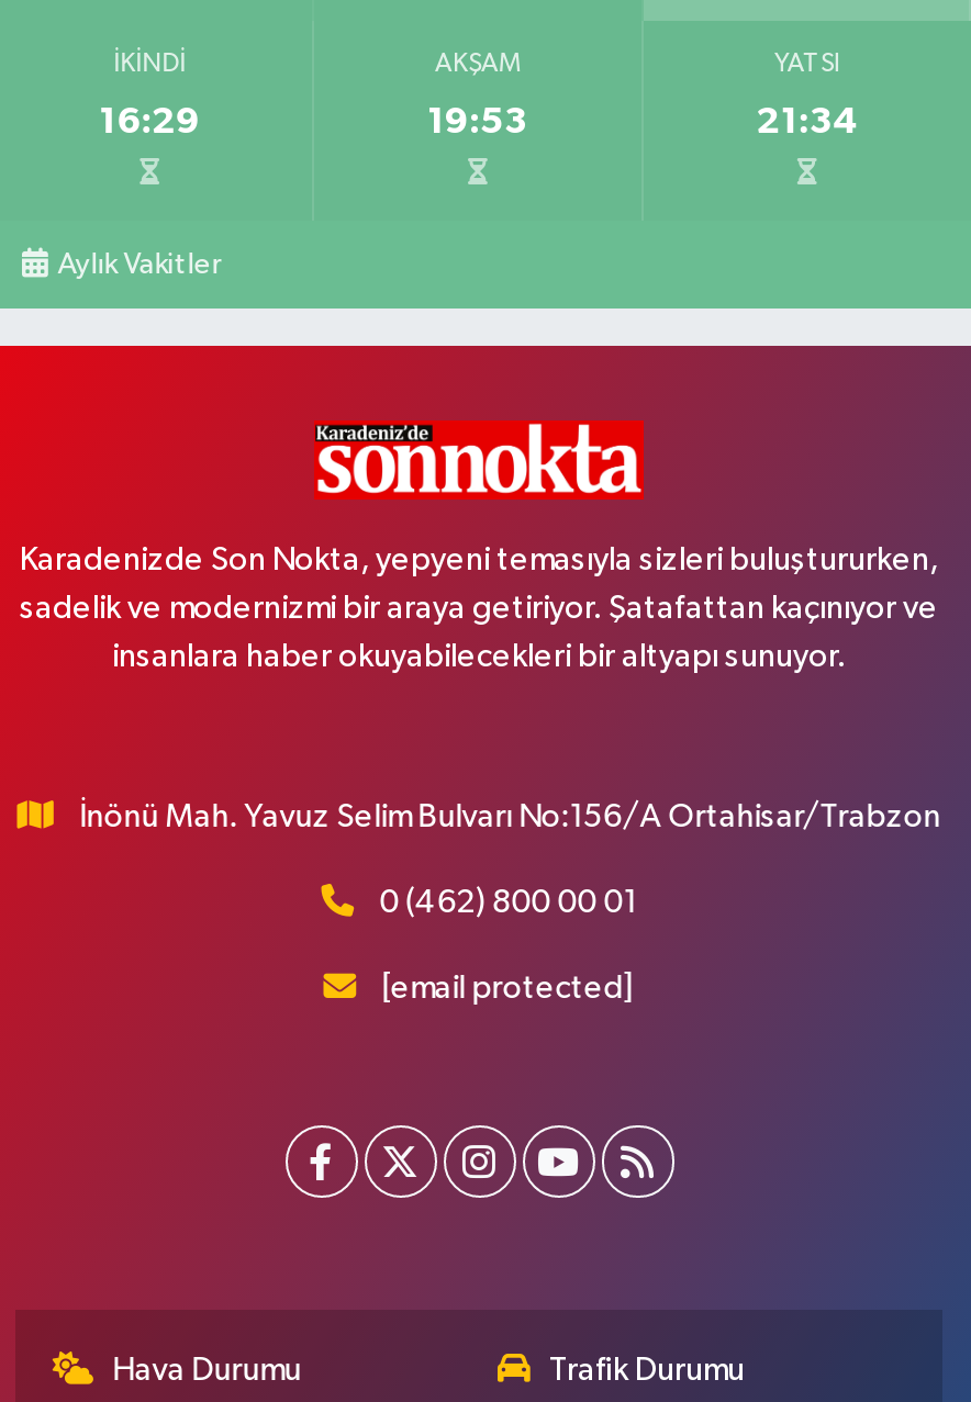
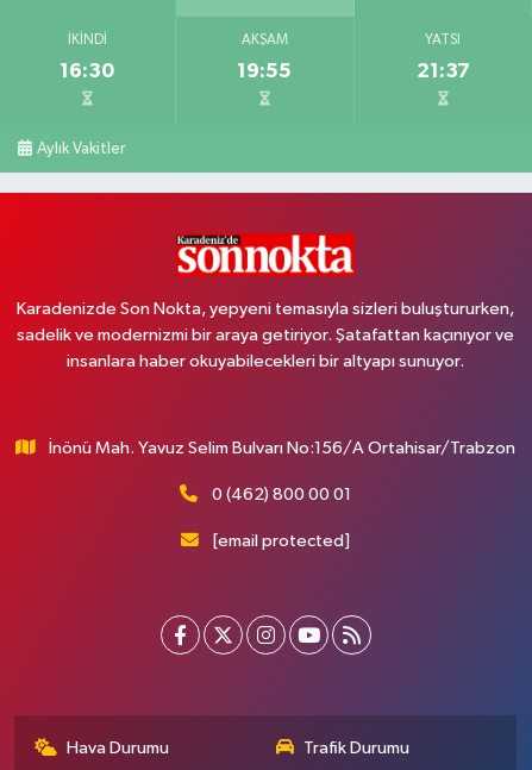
[99,101,200,139] 16:29 -> [60,60,114,80] 16:30
[427,101,528,139] 19:53 -> [237,60,292,80] 19:55
[756,101,857,139] 21:34 -> [416,60,470,80] 21:37

